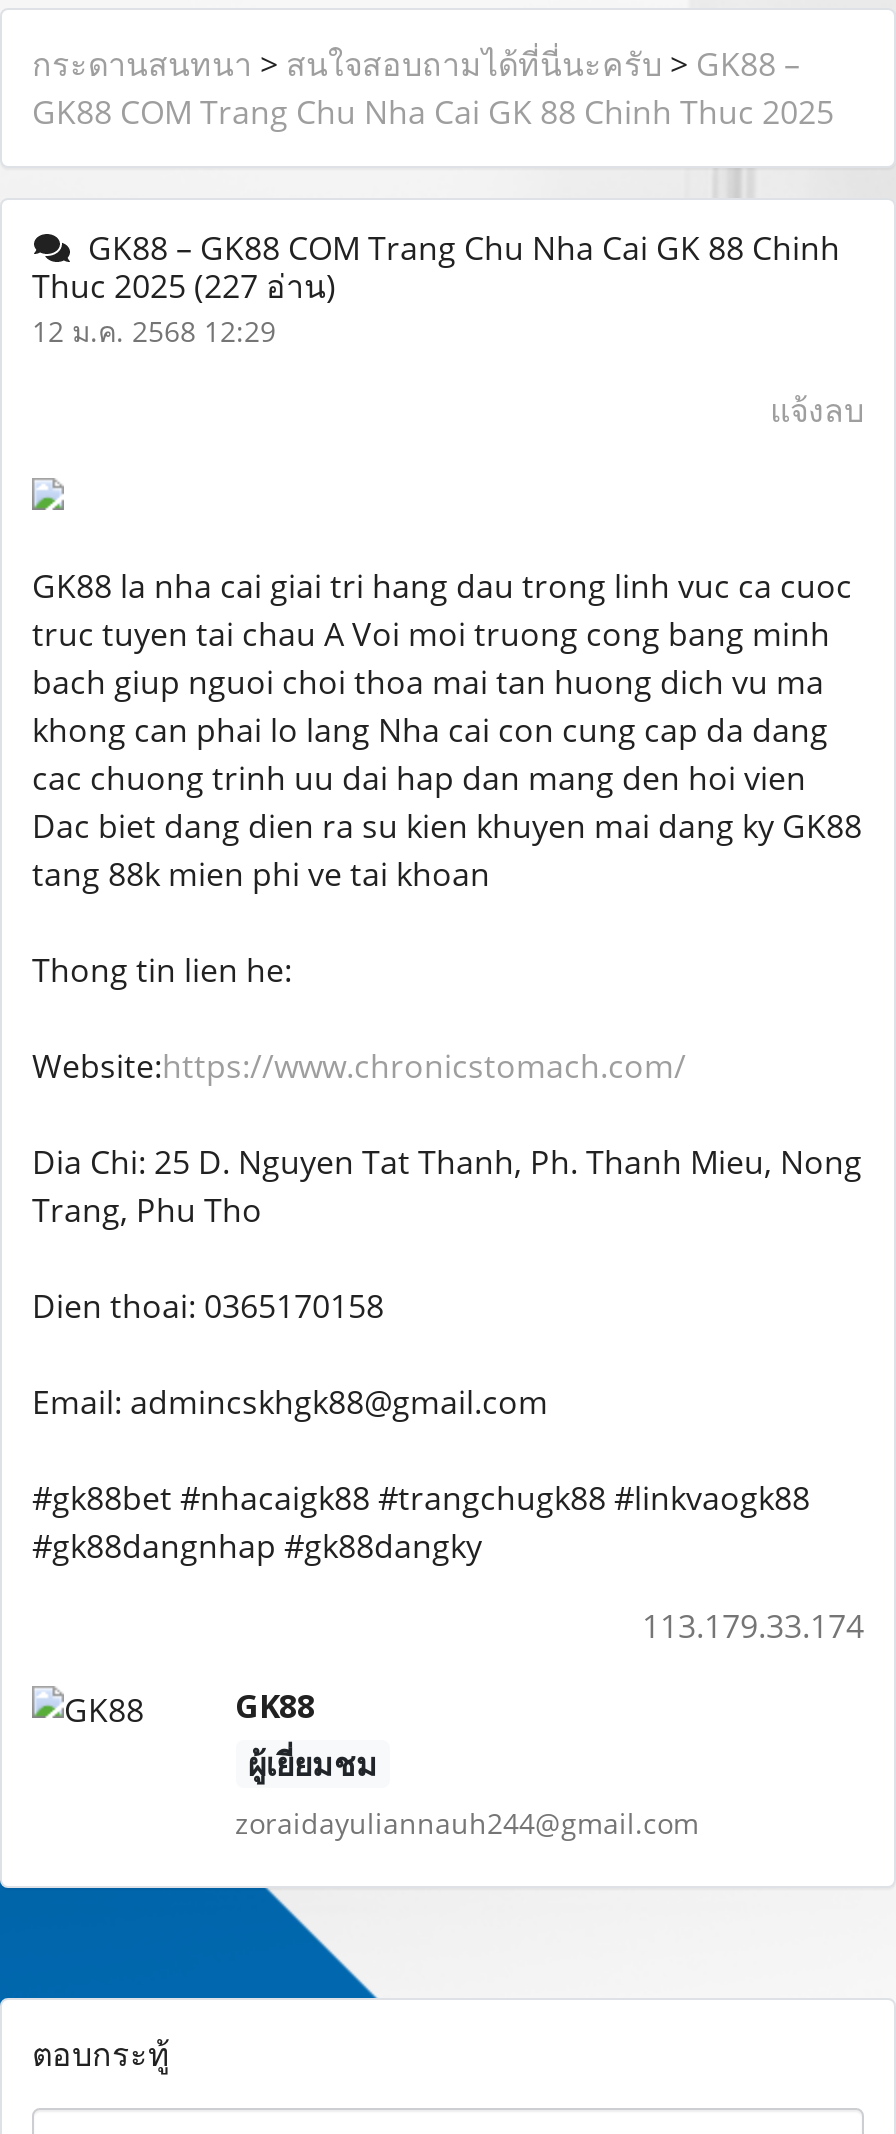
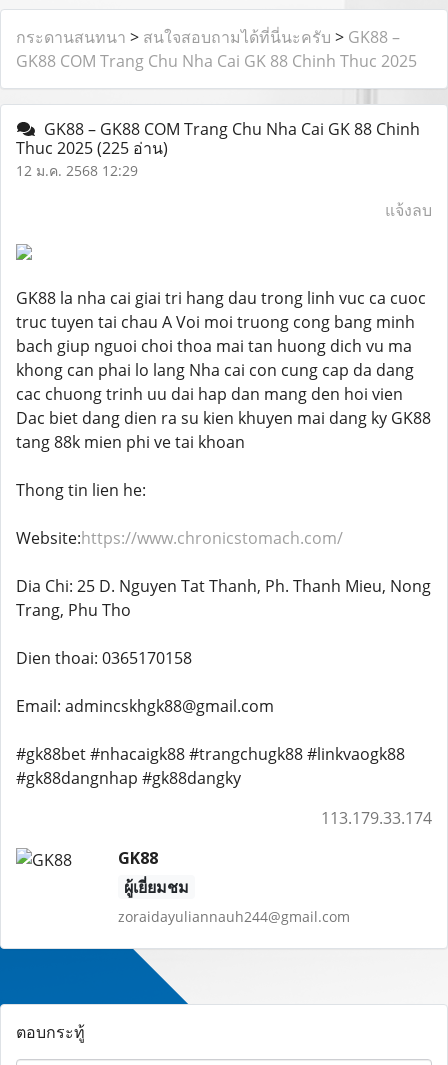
[32,264,336,308] Thuc 2025 (227 อ่าน) -> [16,137,168,159] Thuc 2025 (225 อ่าน)

